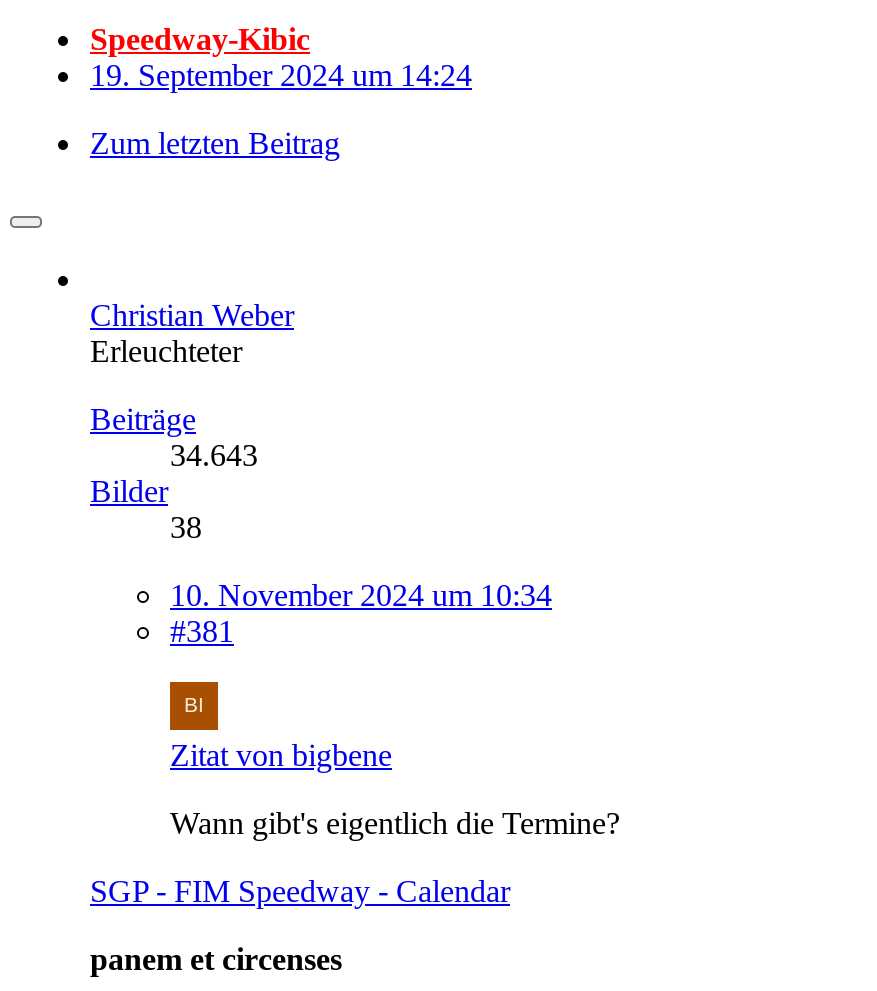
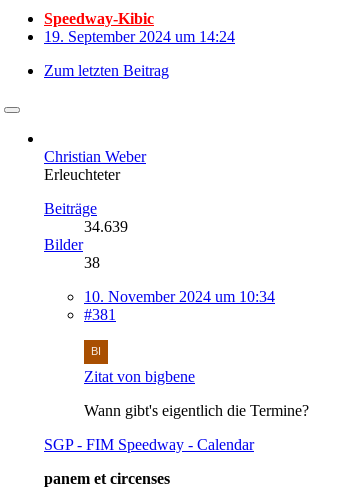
[170,438,258,472] 34.643 -> [84,218,128,235] 34.639

